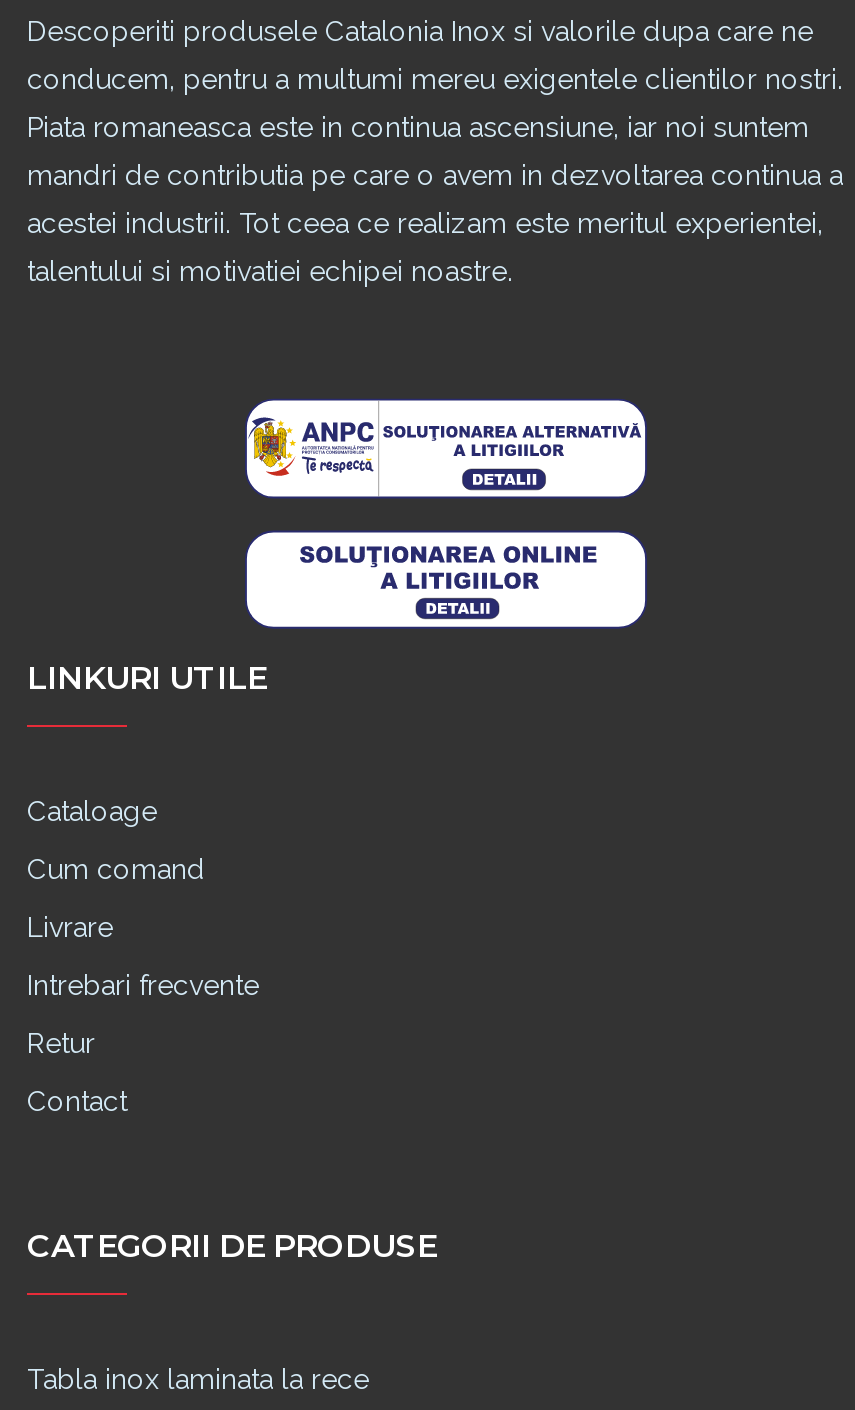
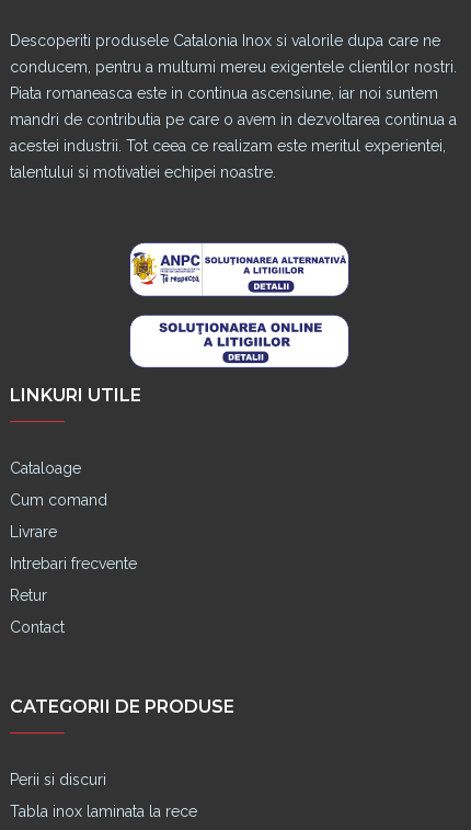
none -> [10,771,106,788] Perii si discuri

